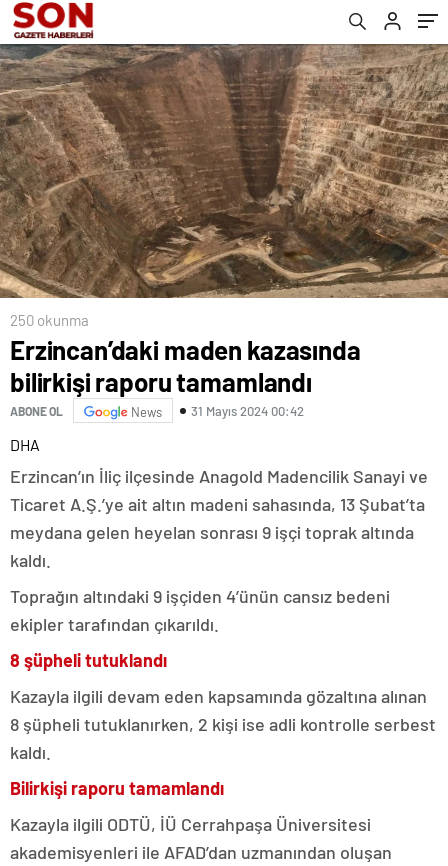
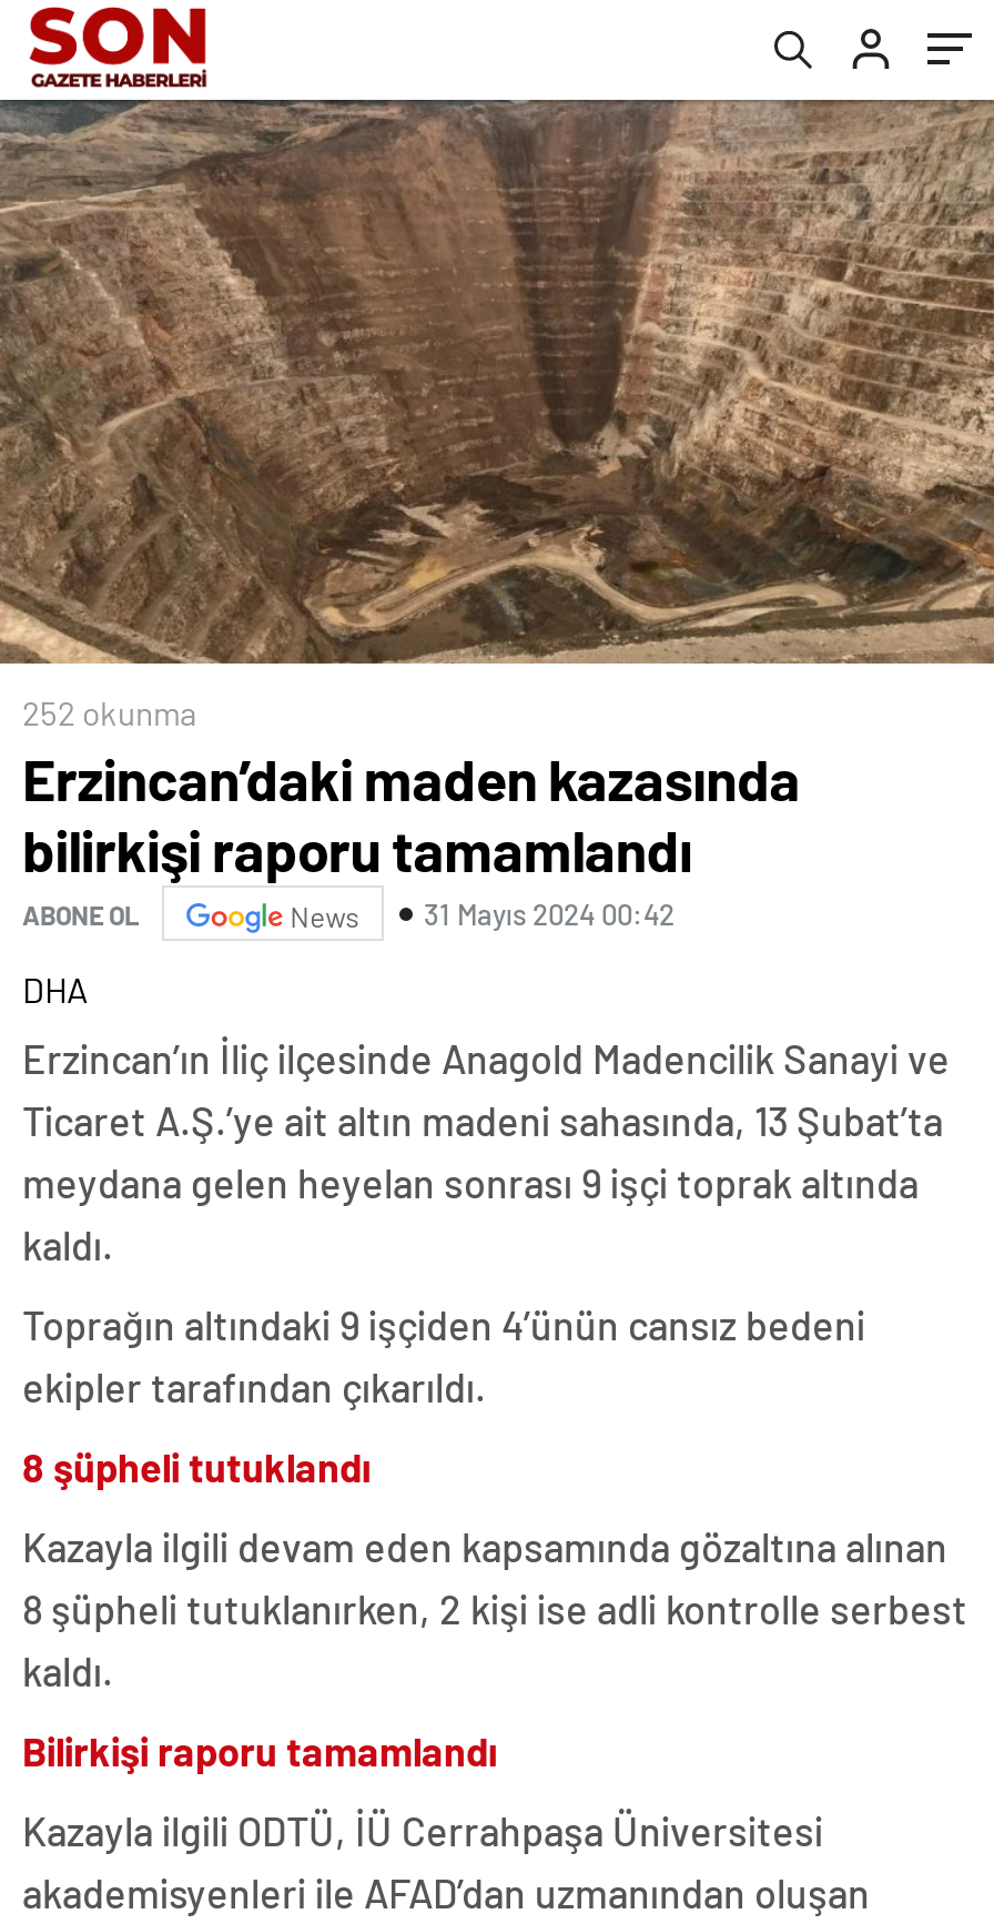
[10,311,89,329] 250 okunma -> [22,693,197,733] 252 okunma

